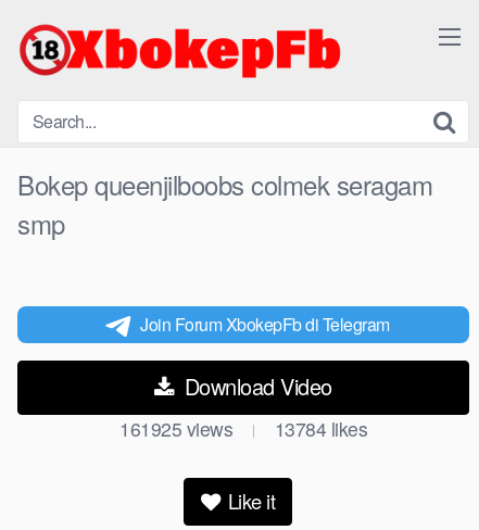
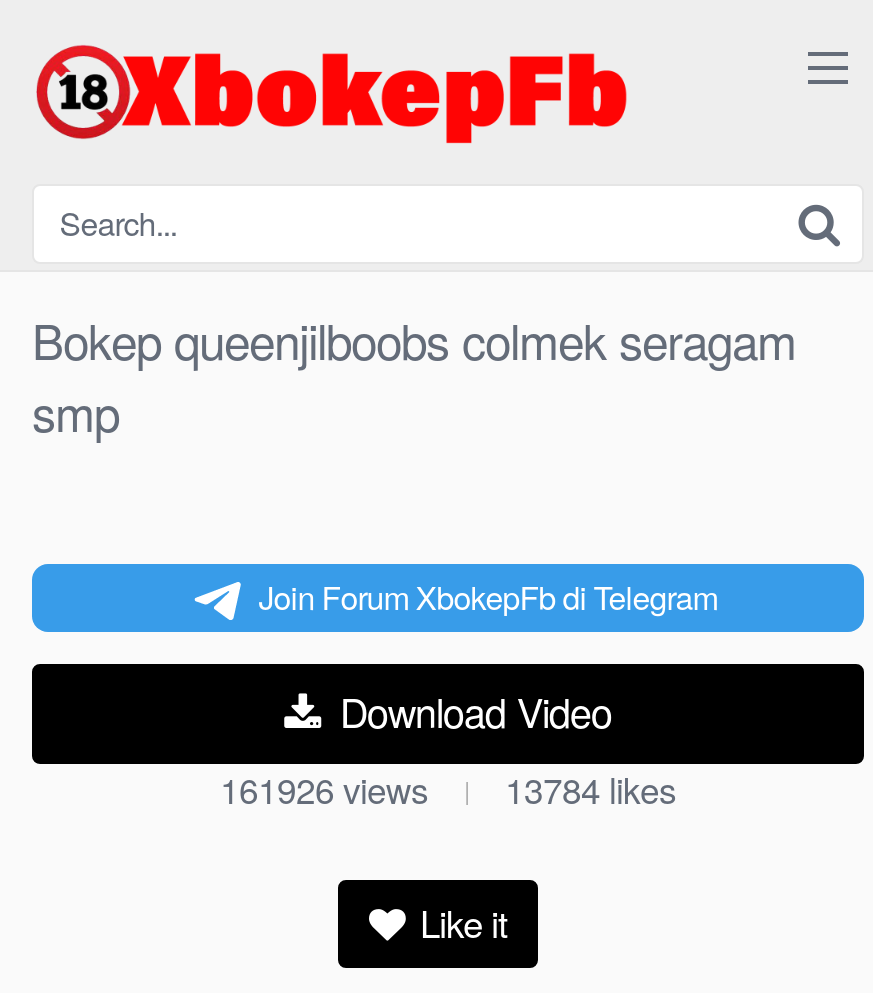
[119,415,232,442] 161925views -> [220,764,428,814] 161926views

